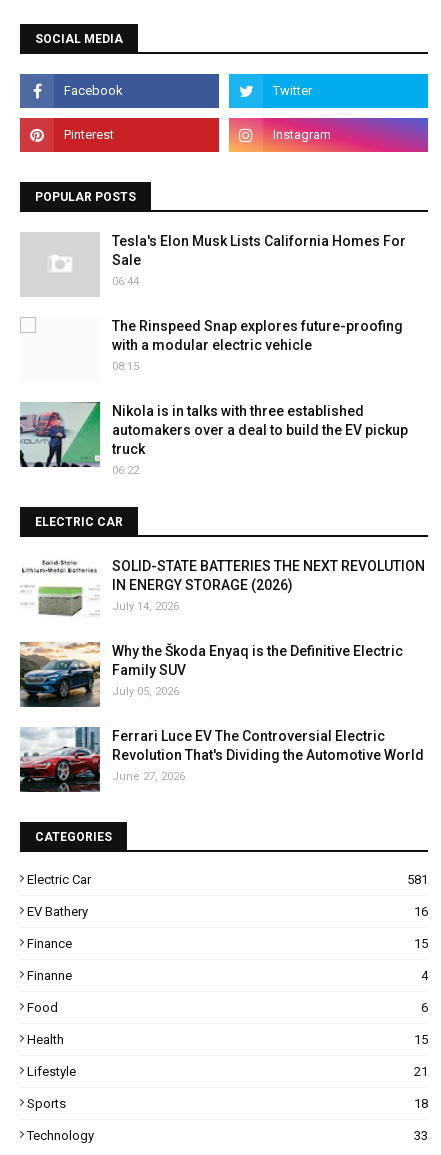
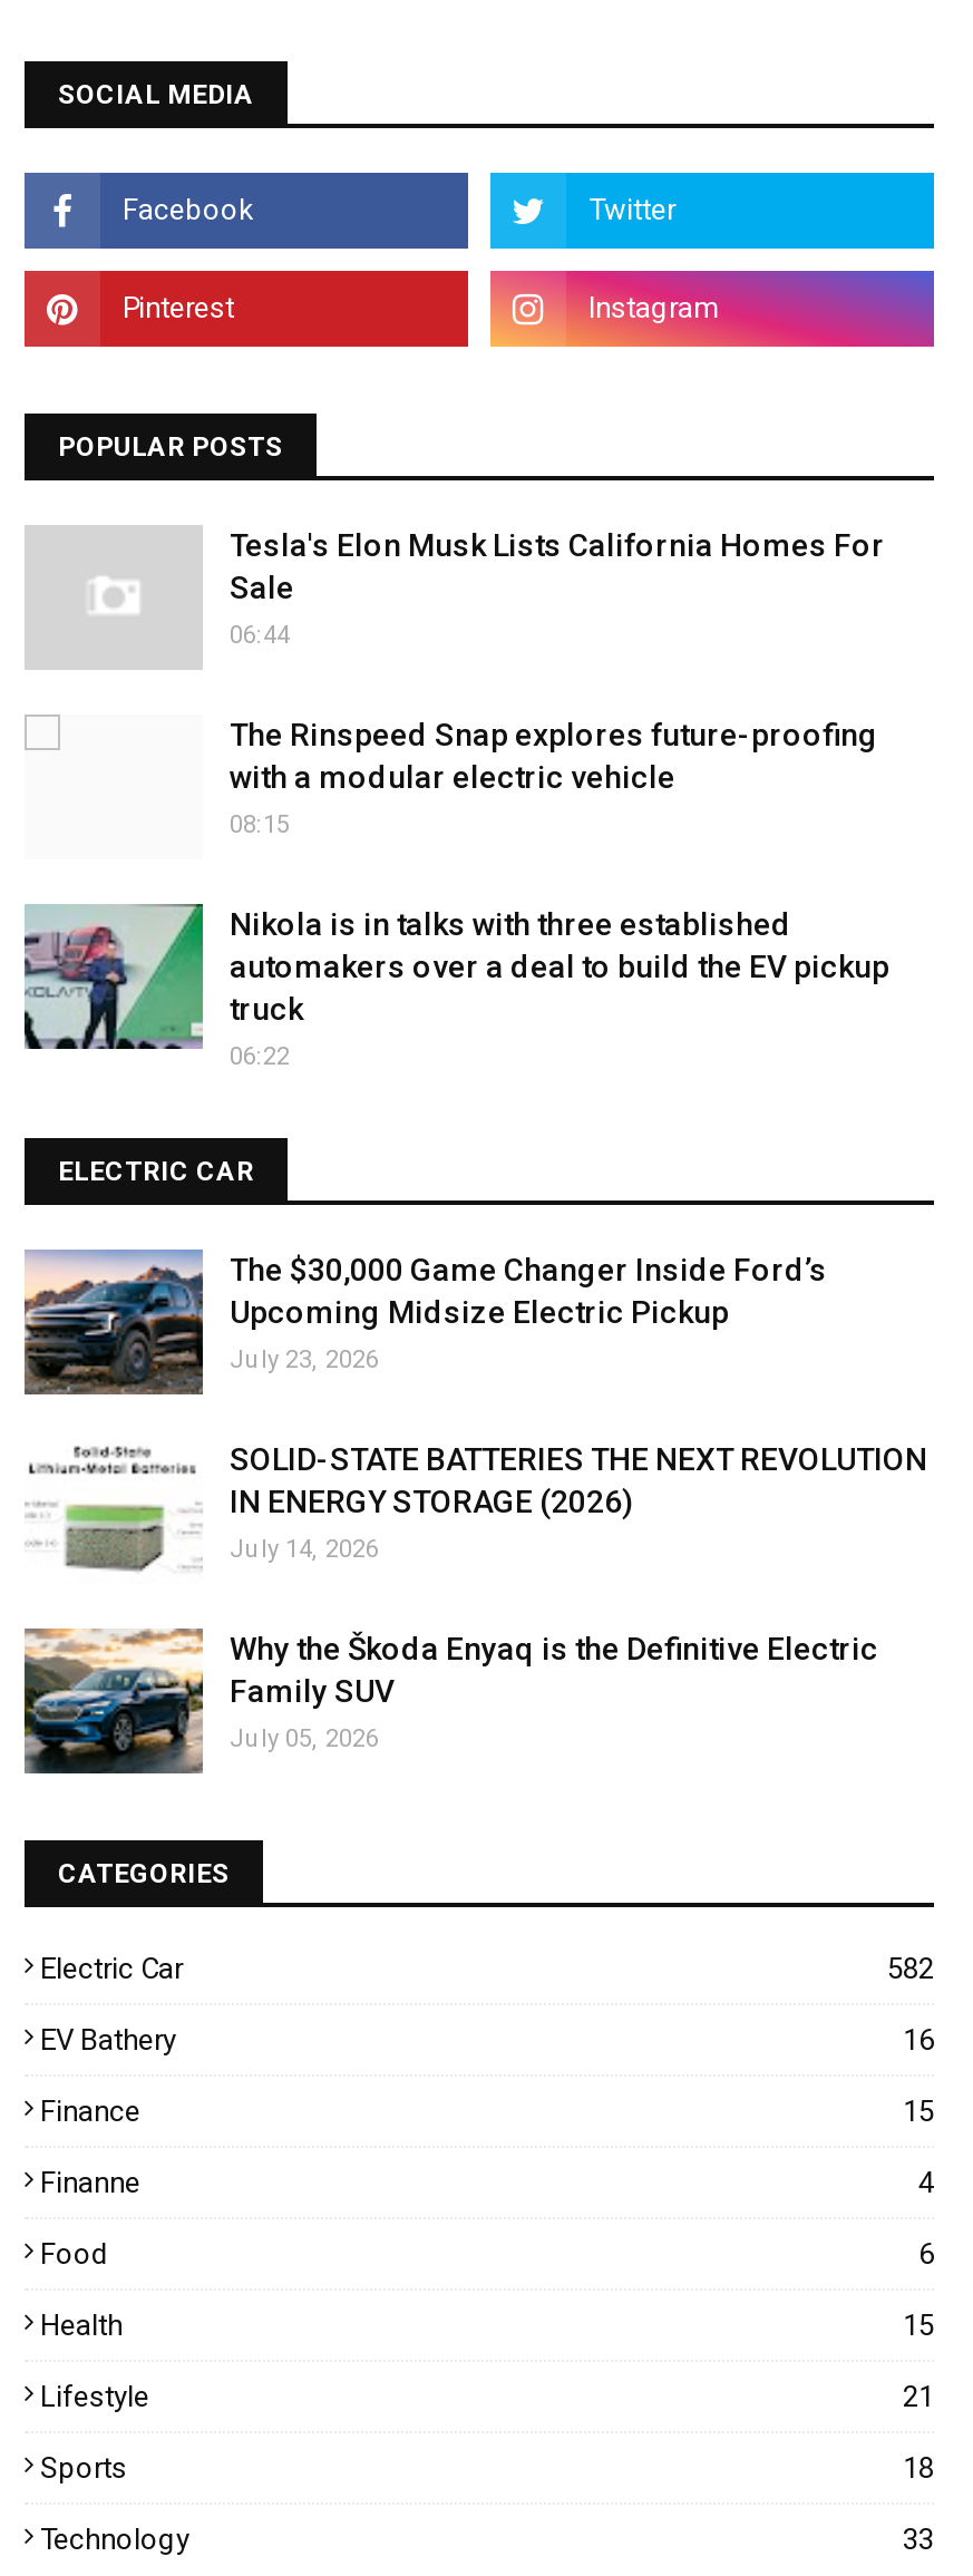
none -> [22,1247,827,1397] [image] | The $30,000 Game Changer Inside Ford’s | Upcoming Midsize Electric Pickup | July 23, 2026
moved [22,558,425,698] -> [29,1441,927,1753]: [image] | SOLID-STATE BATTERIES THE NEXT REVOLUTION | IN ENERGY STORAGE (2026) | July 14, 2026 | Why the Škoda Enyaq is the Definitive Electric | Family SUV | July 05, 2026
[20,726,424,792] [image] | Ferrari Luce EV The Controversial Electric | Revolution That's Dividing the Automotive World | June 27, 2026 -> none
[407,872,428,887] 581 -> [887,1952,934,1985] 582

